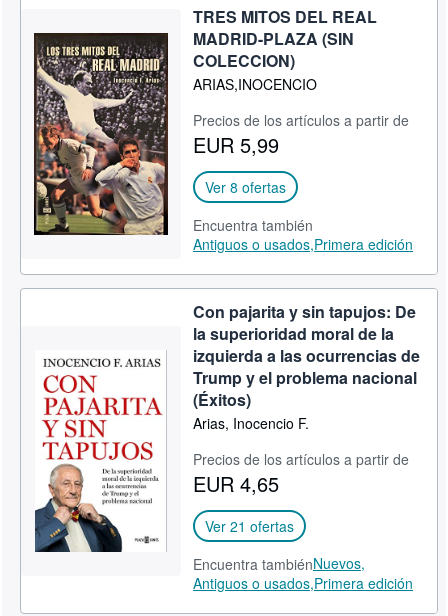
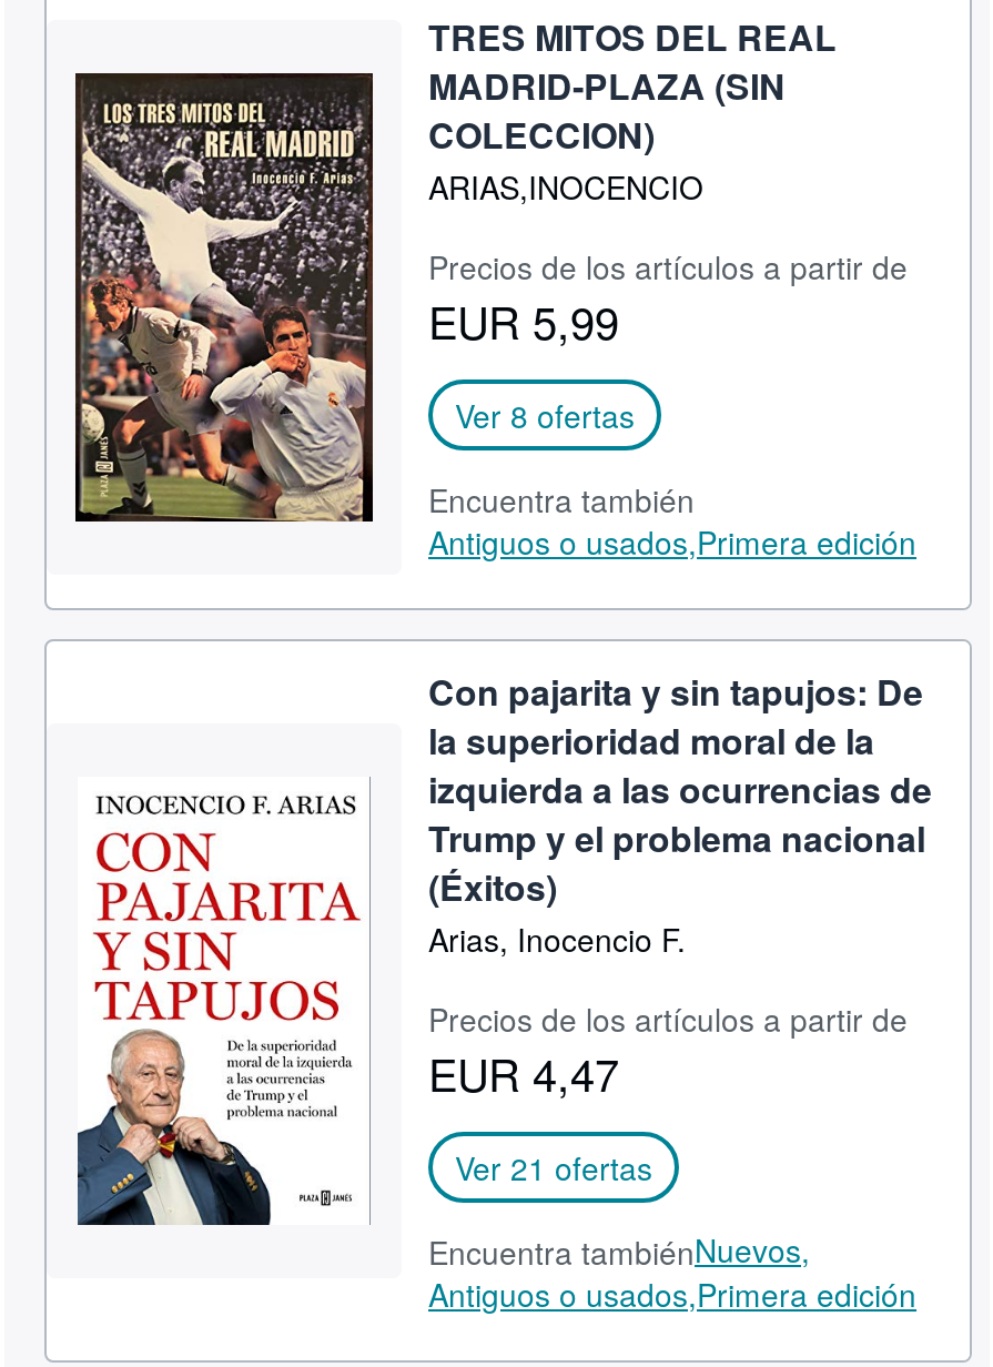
[193,469,279,498] EUR 4,65 -> [428,1041,619,1105] EUR 4,47

